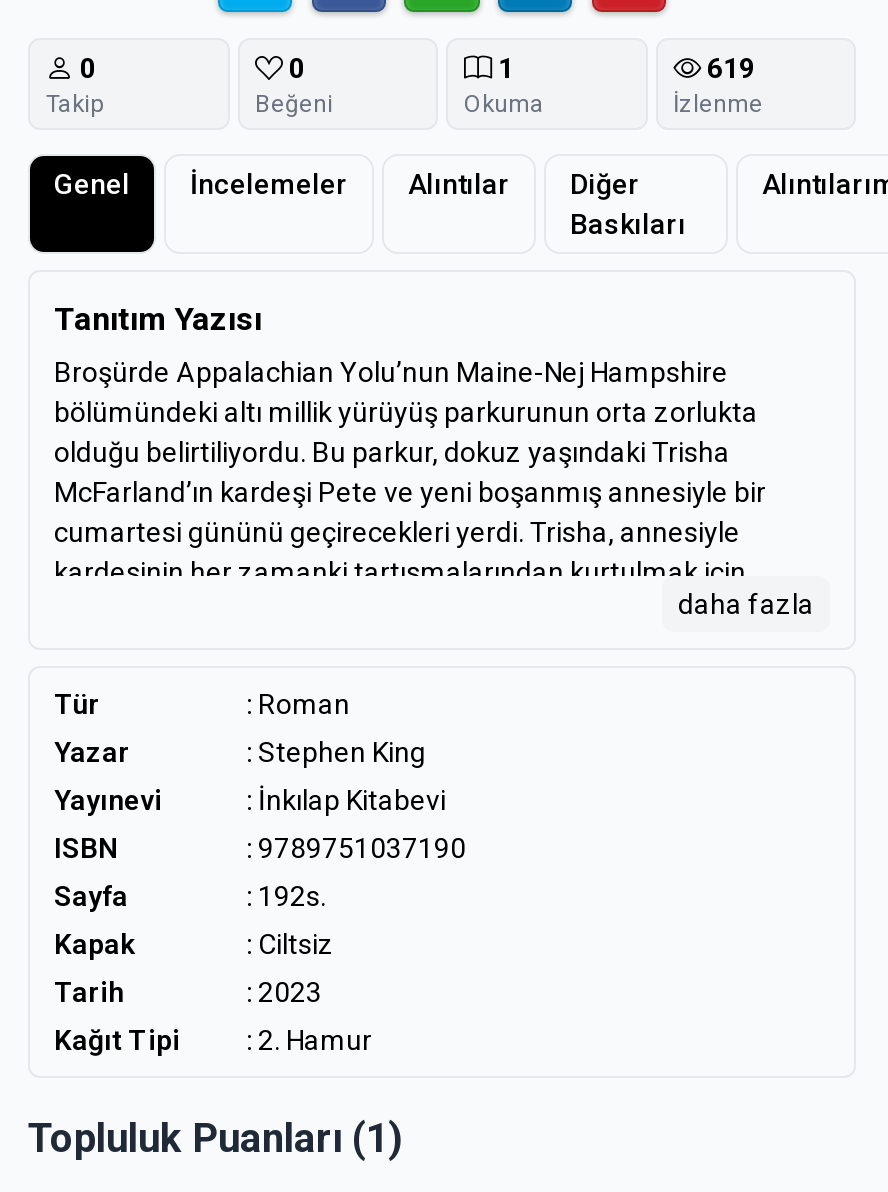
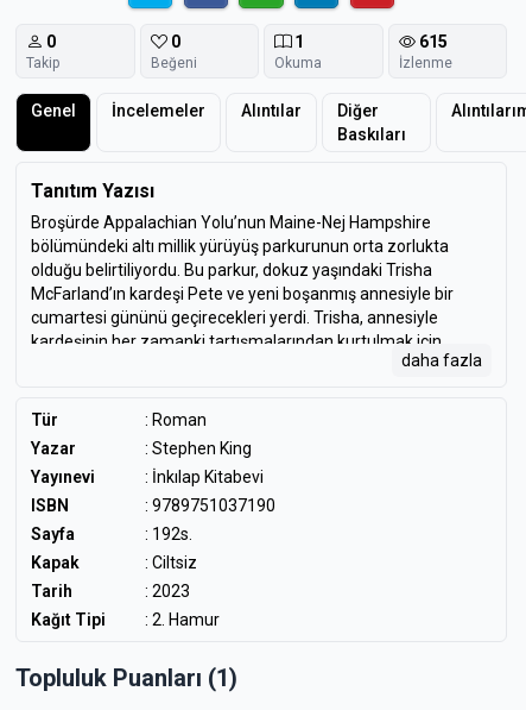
[701,52,755,84] 619 -> [415,32,447,51] 615

